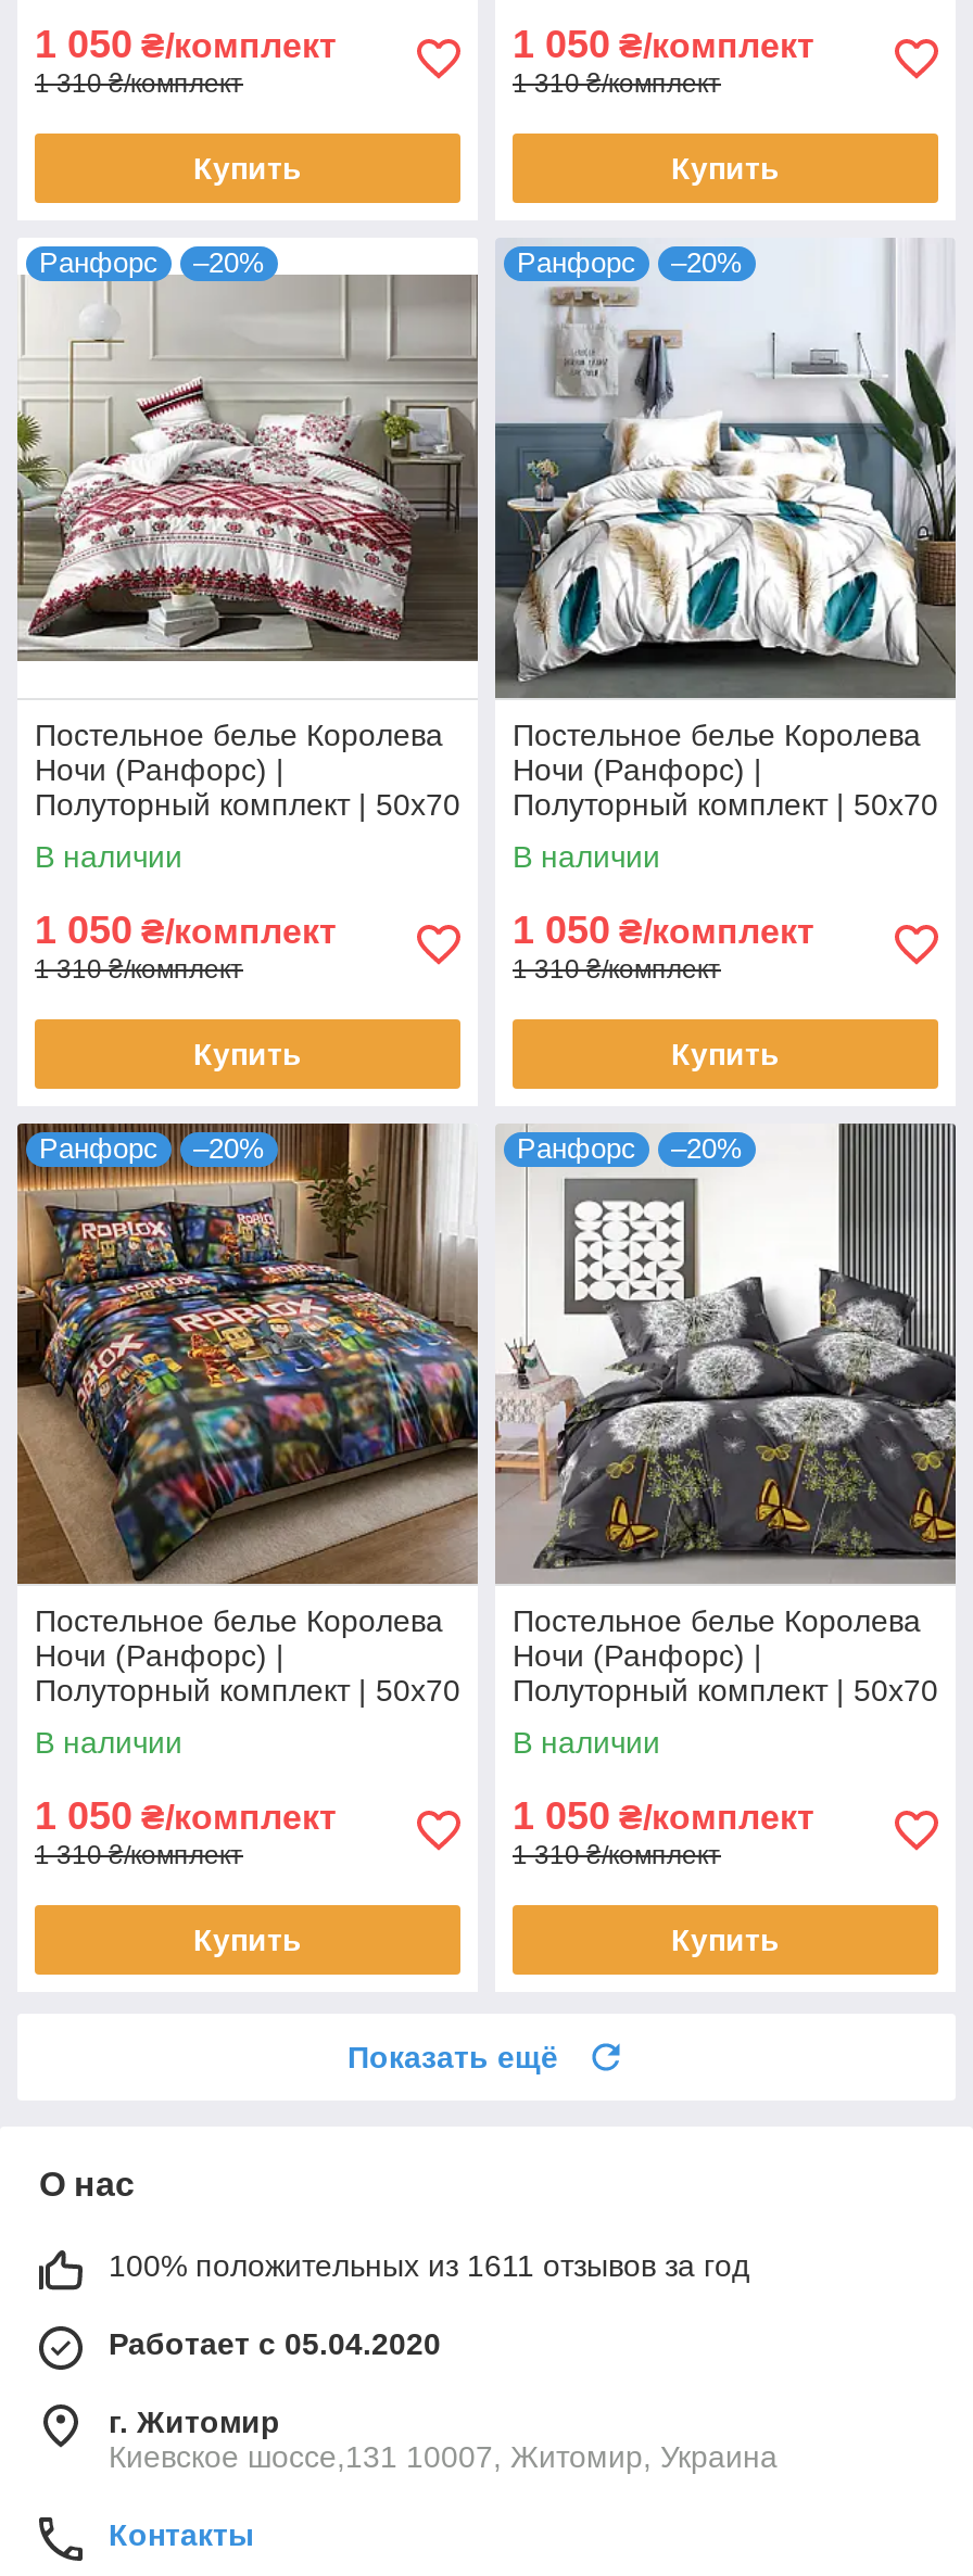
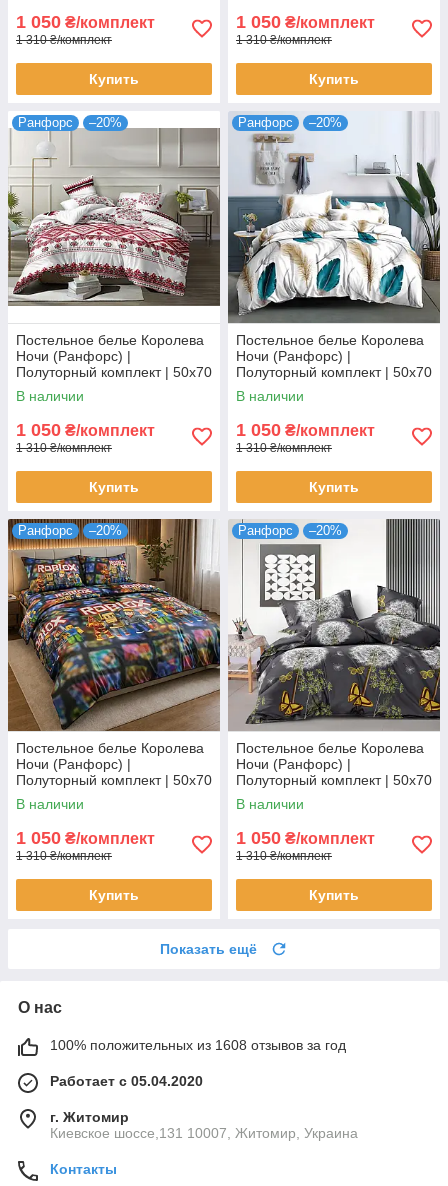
[109,2248,749,2283] 100% положительных из 1611 отзывов за год -> [50,1037,346,1053] 100% положительных из 1608 отзывов за год

